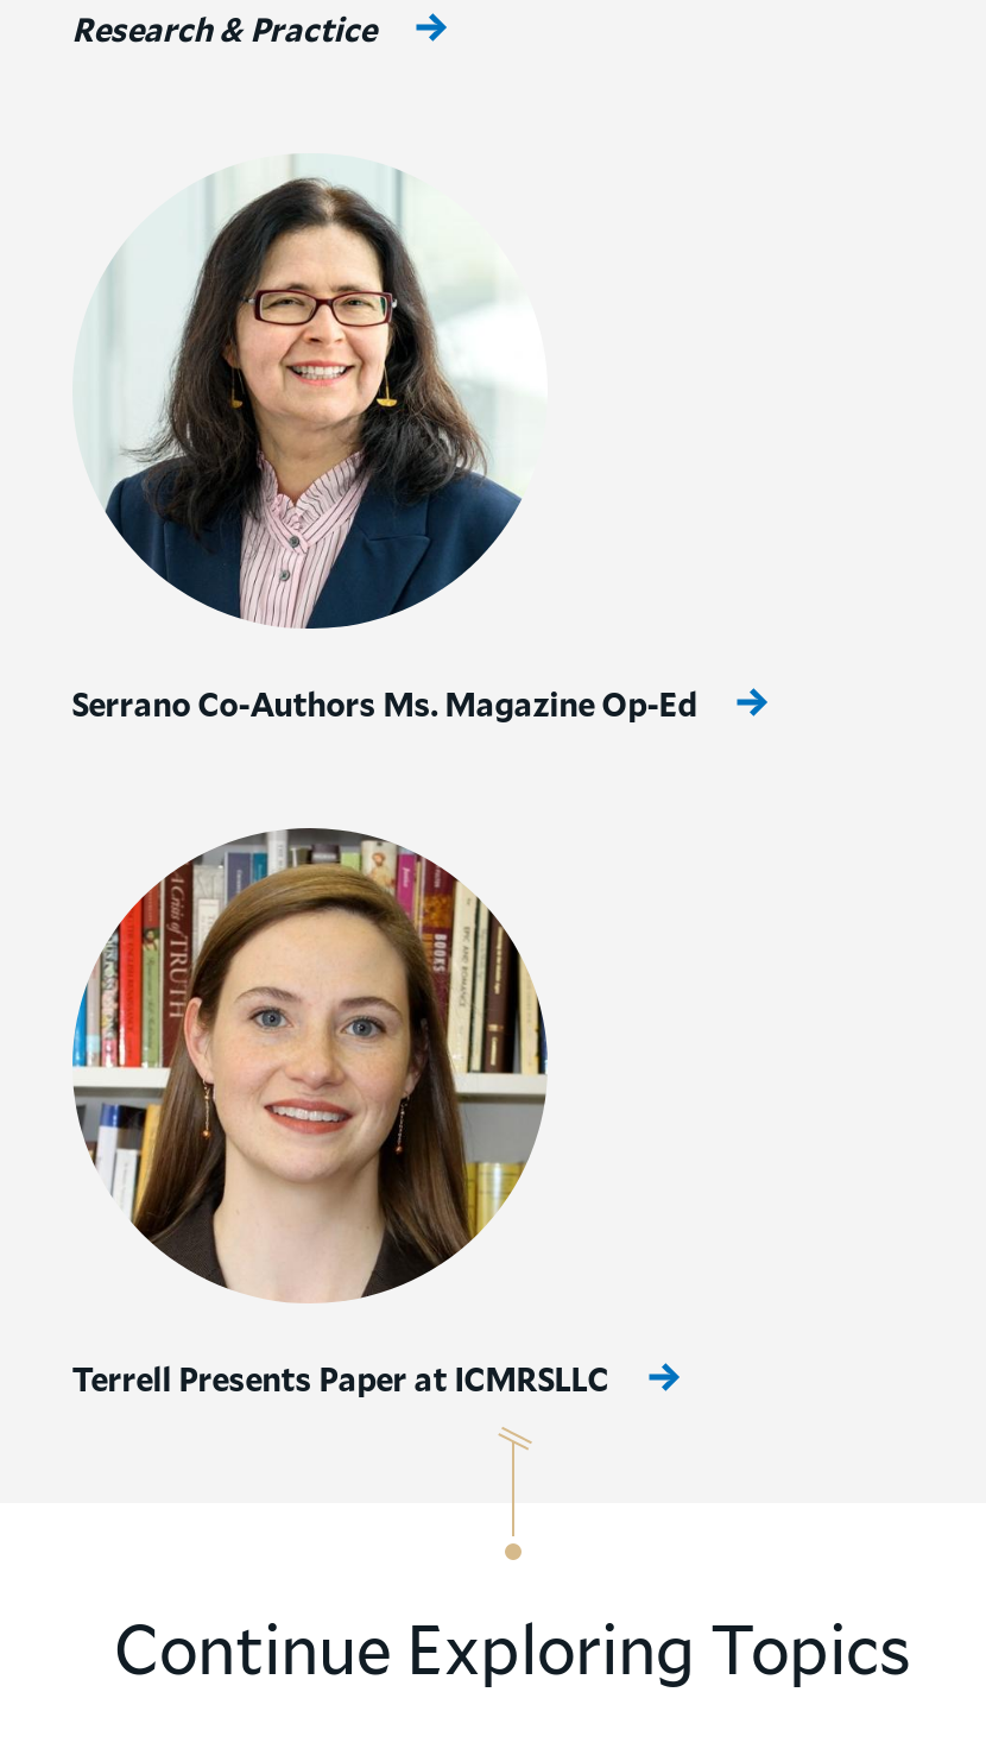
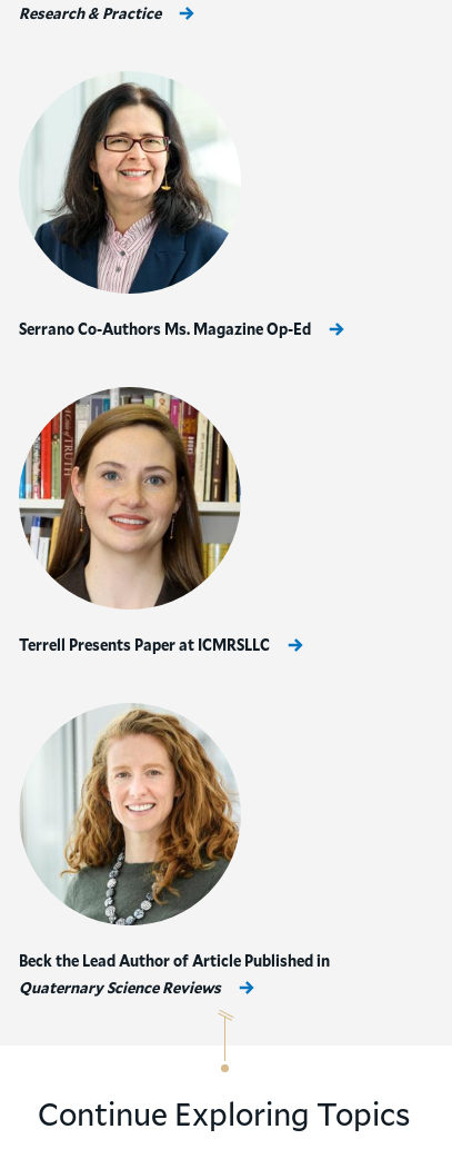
none -> [19,704,330,998] [image] | Beck the Lead Author of Article Published in | Quaternary Science Reviews

